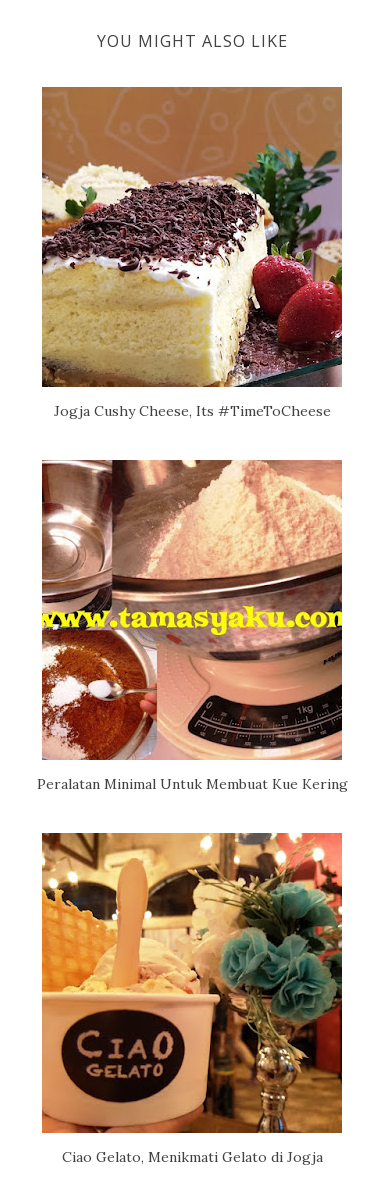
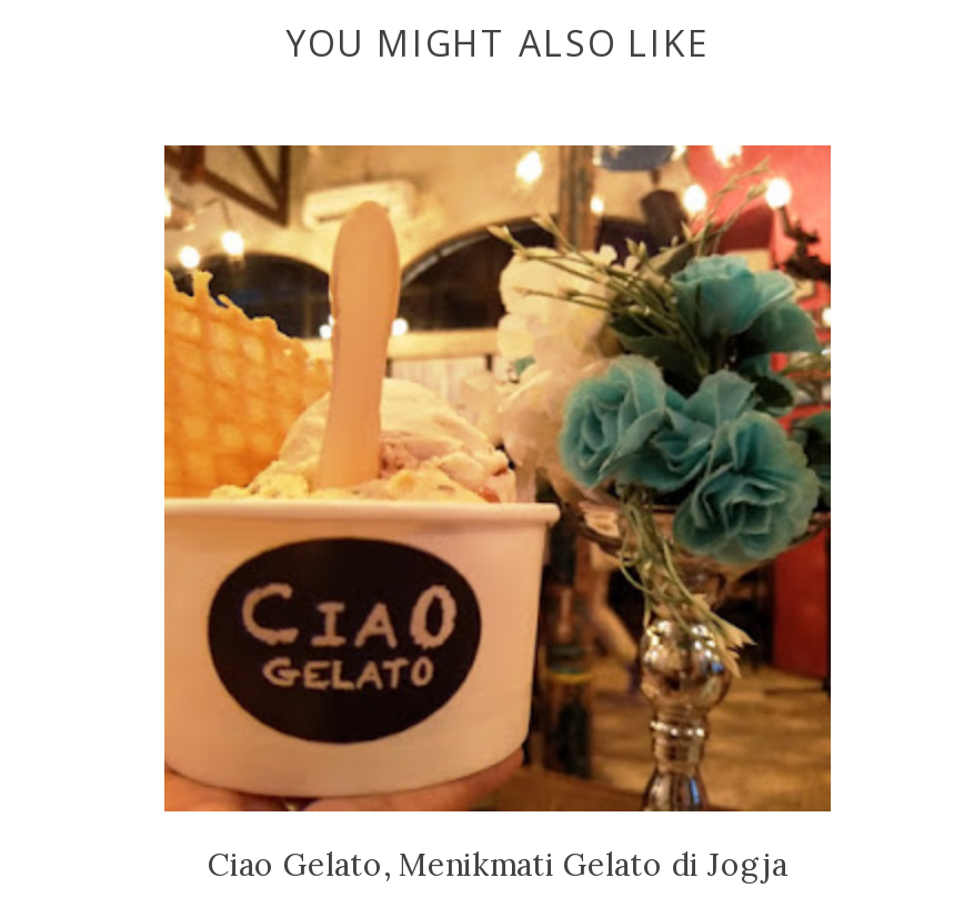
[41,86,343,420] [image] | Jogja Cushy Cheese, Its #TimeToCheese -> none
[36,459,347,793] [image] | Peralatan Minimal Untuk Membuat Kue Kering -> none

